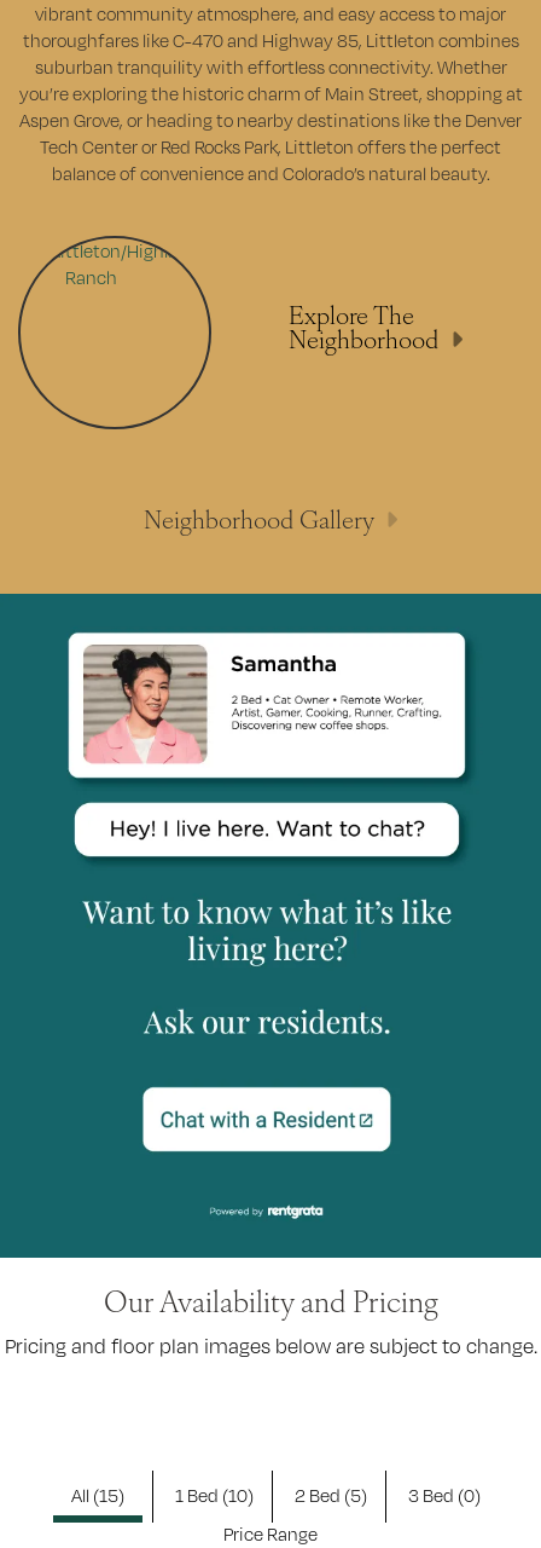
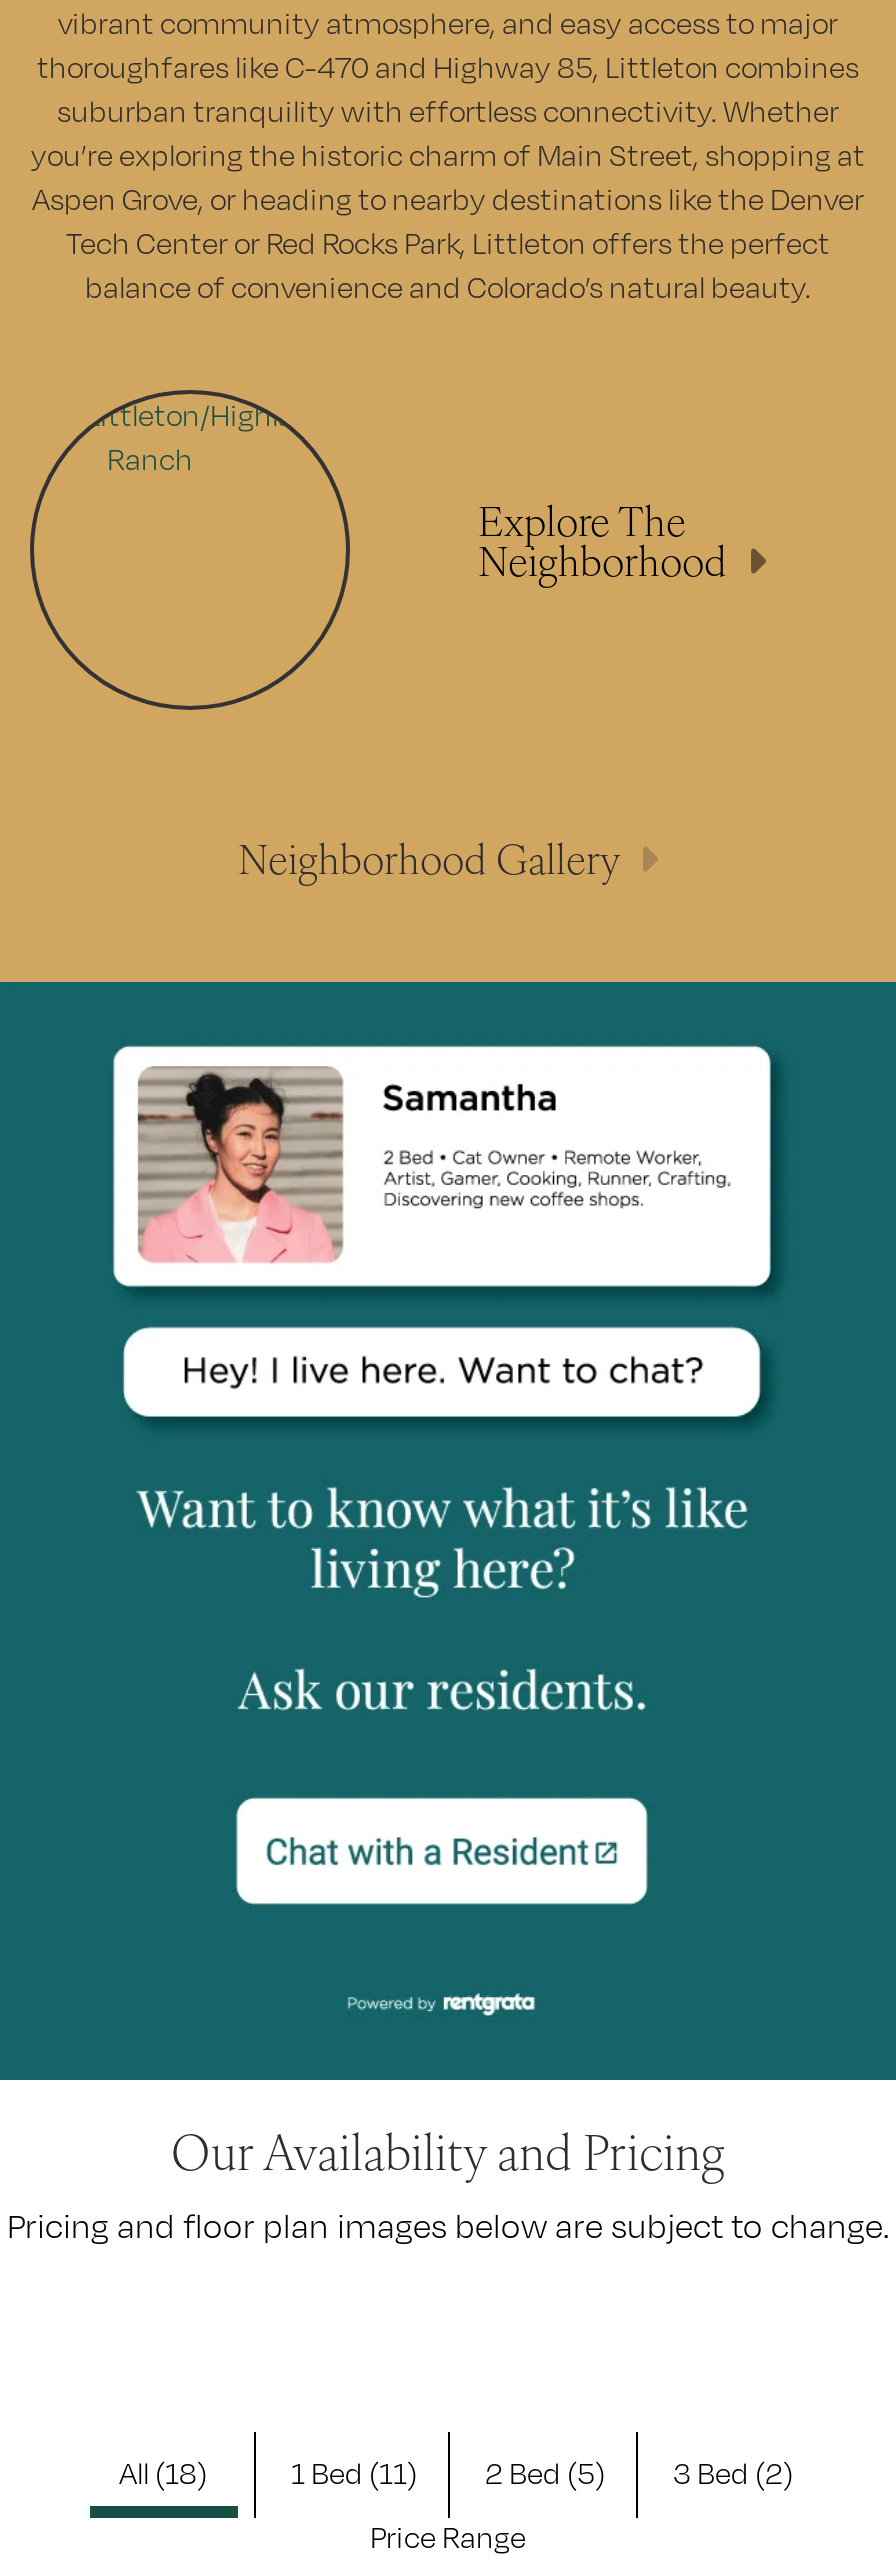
[71,1485,124,1505] All (15) -> [119,2455,207,2489] All (18)
[174,1485,253,1505] 1 Bed (10) -> [291,2455,417,2489] 1 Bed (11)
[408,1485,480,1505] 3 Bed (0) -> [673,2455,793,2489] 3 Bed (2)

